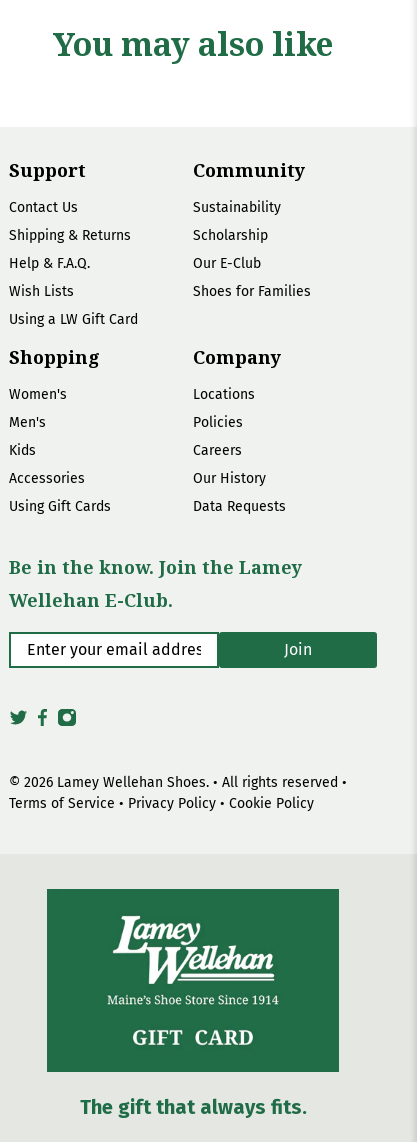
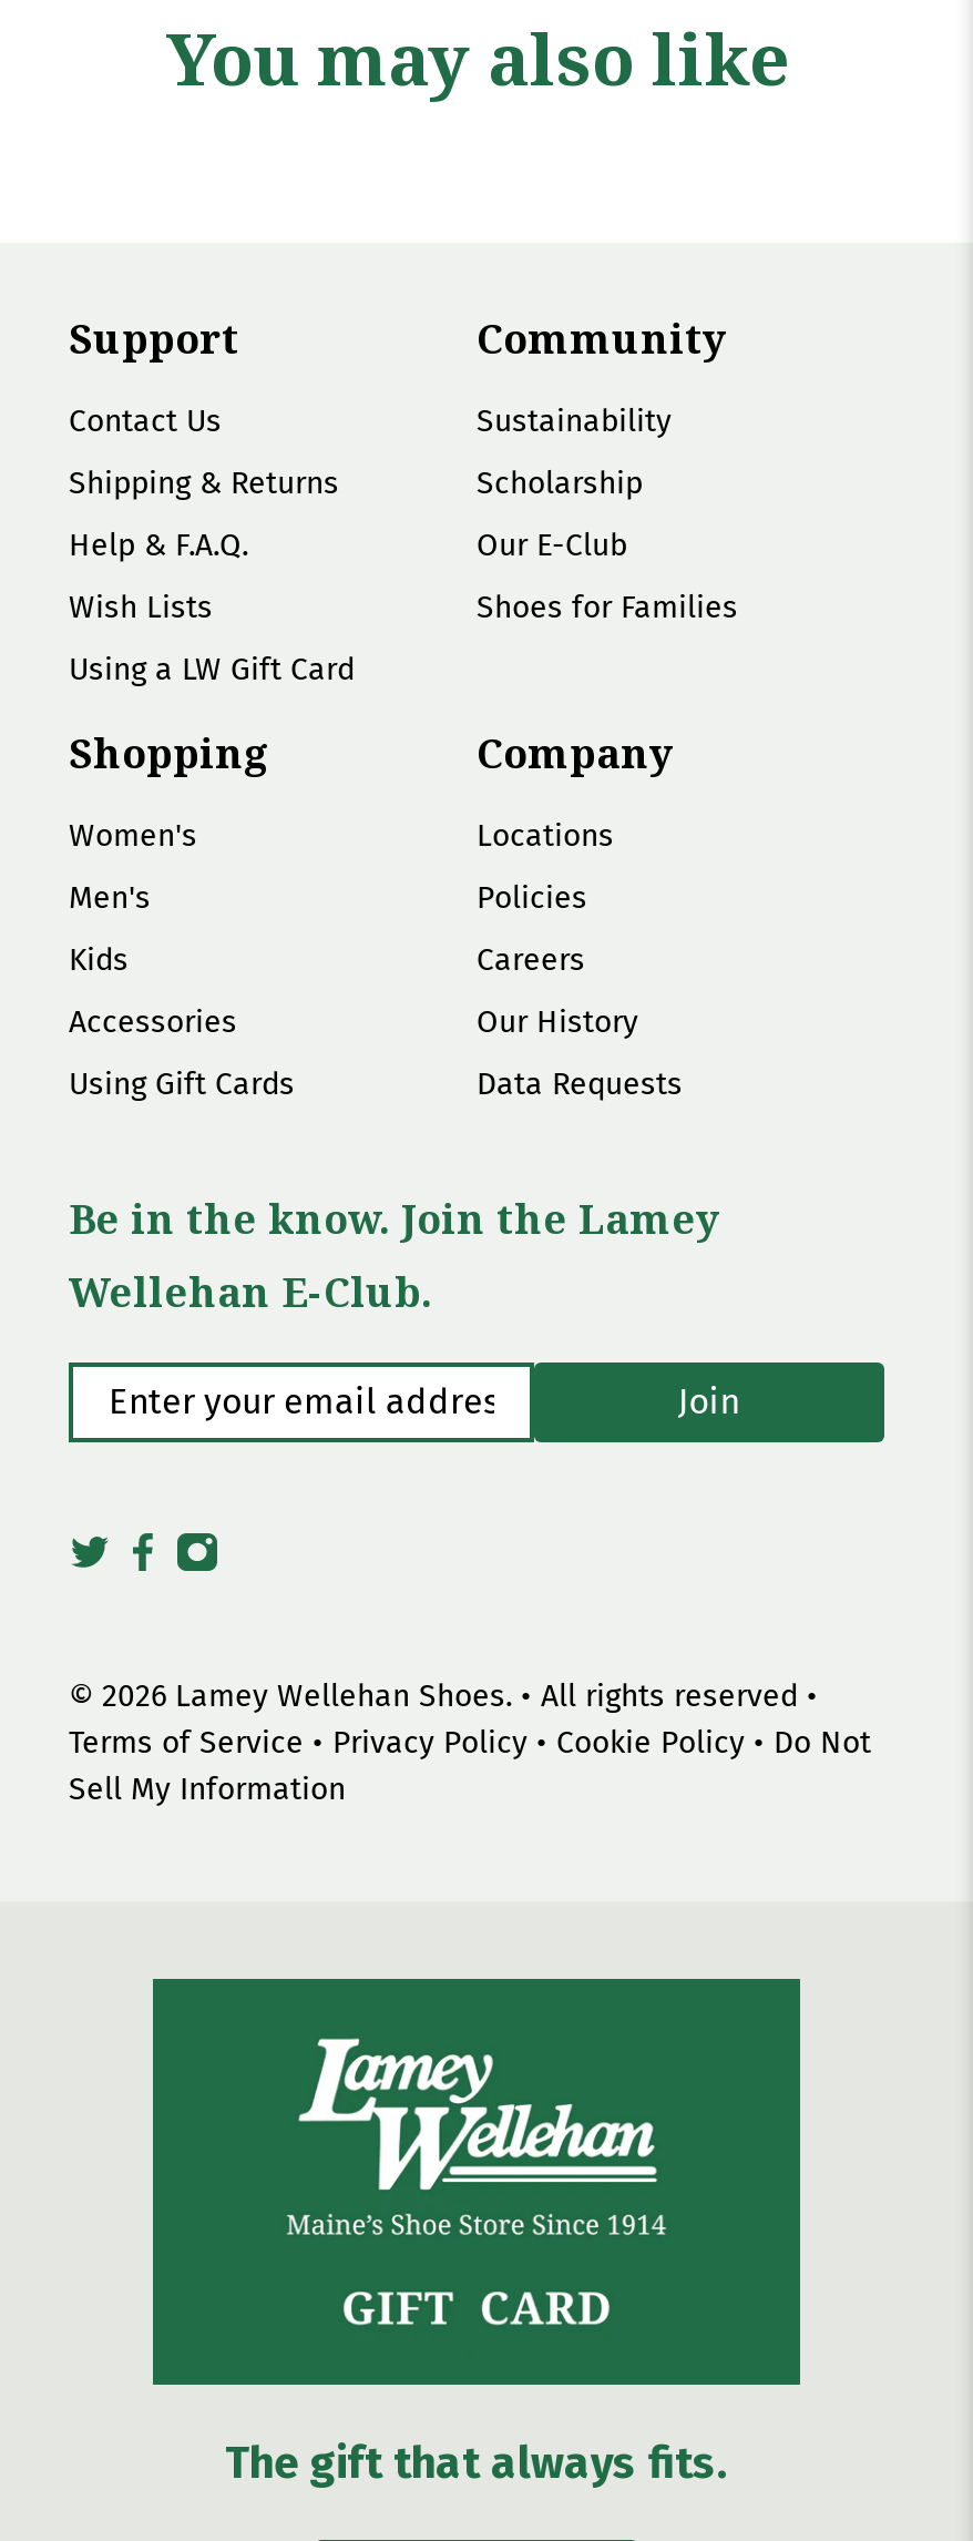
[9,795,314,812] Terms of Service • Privacy Policy • Cookie Policy -> [69,1724,871,1808] Terms of Service • Privacy Policy • Cookie Policy • Do Not | Sell My Information

